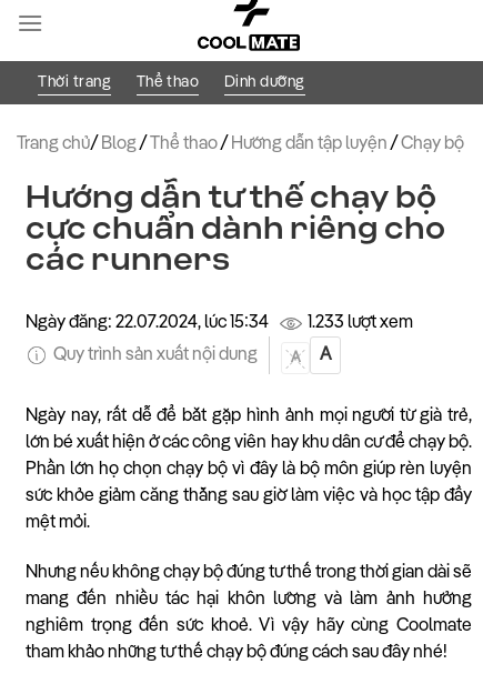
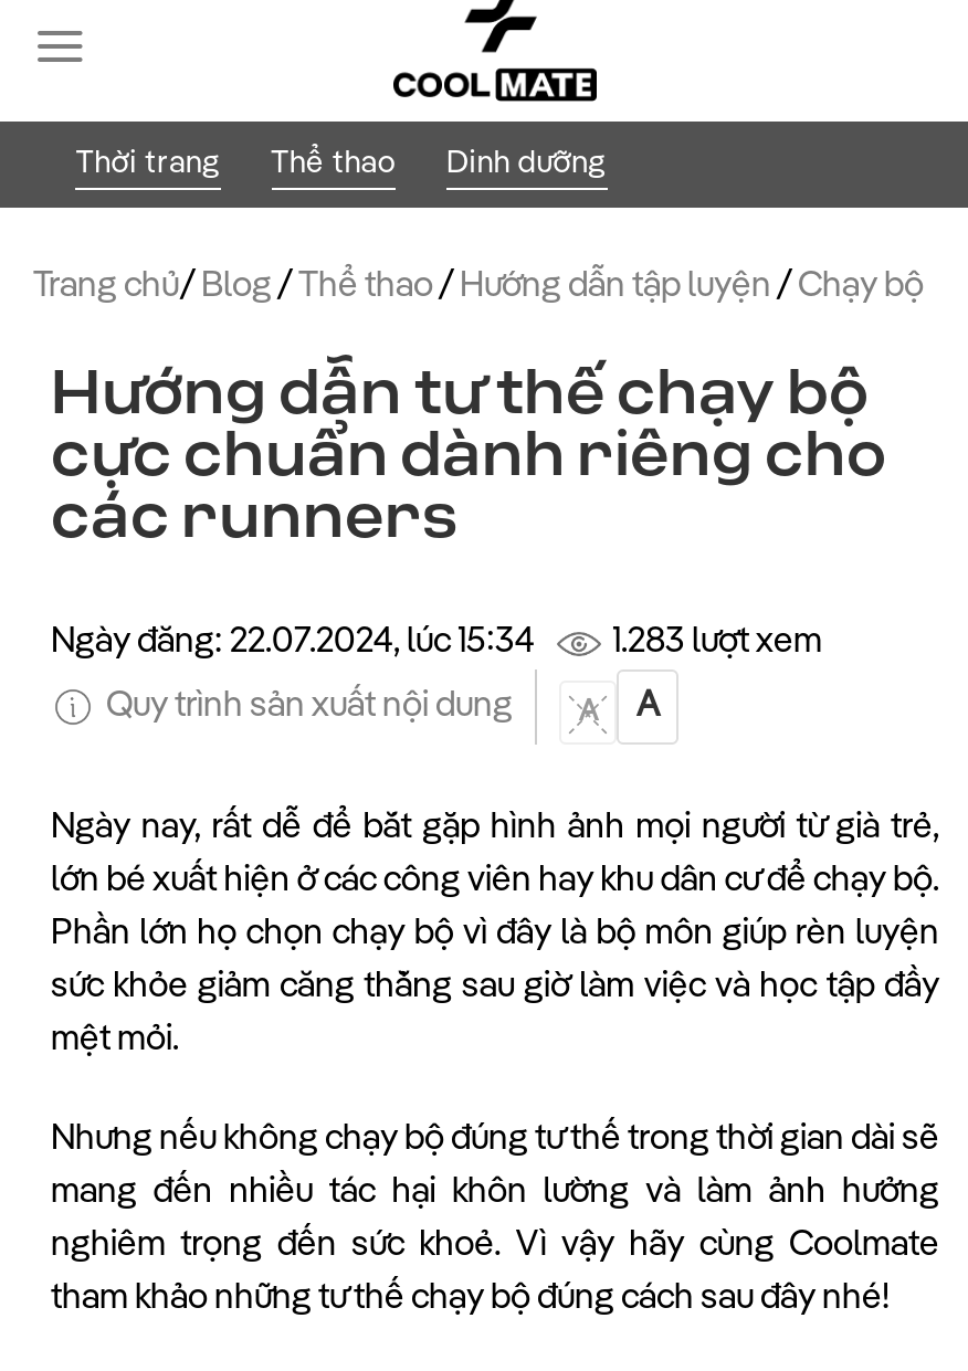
[308,314,413,332] 1.233 lượt xem -> [612,625,822,661] 1.283 lượt xem

